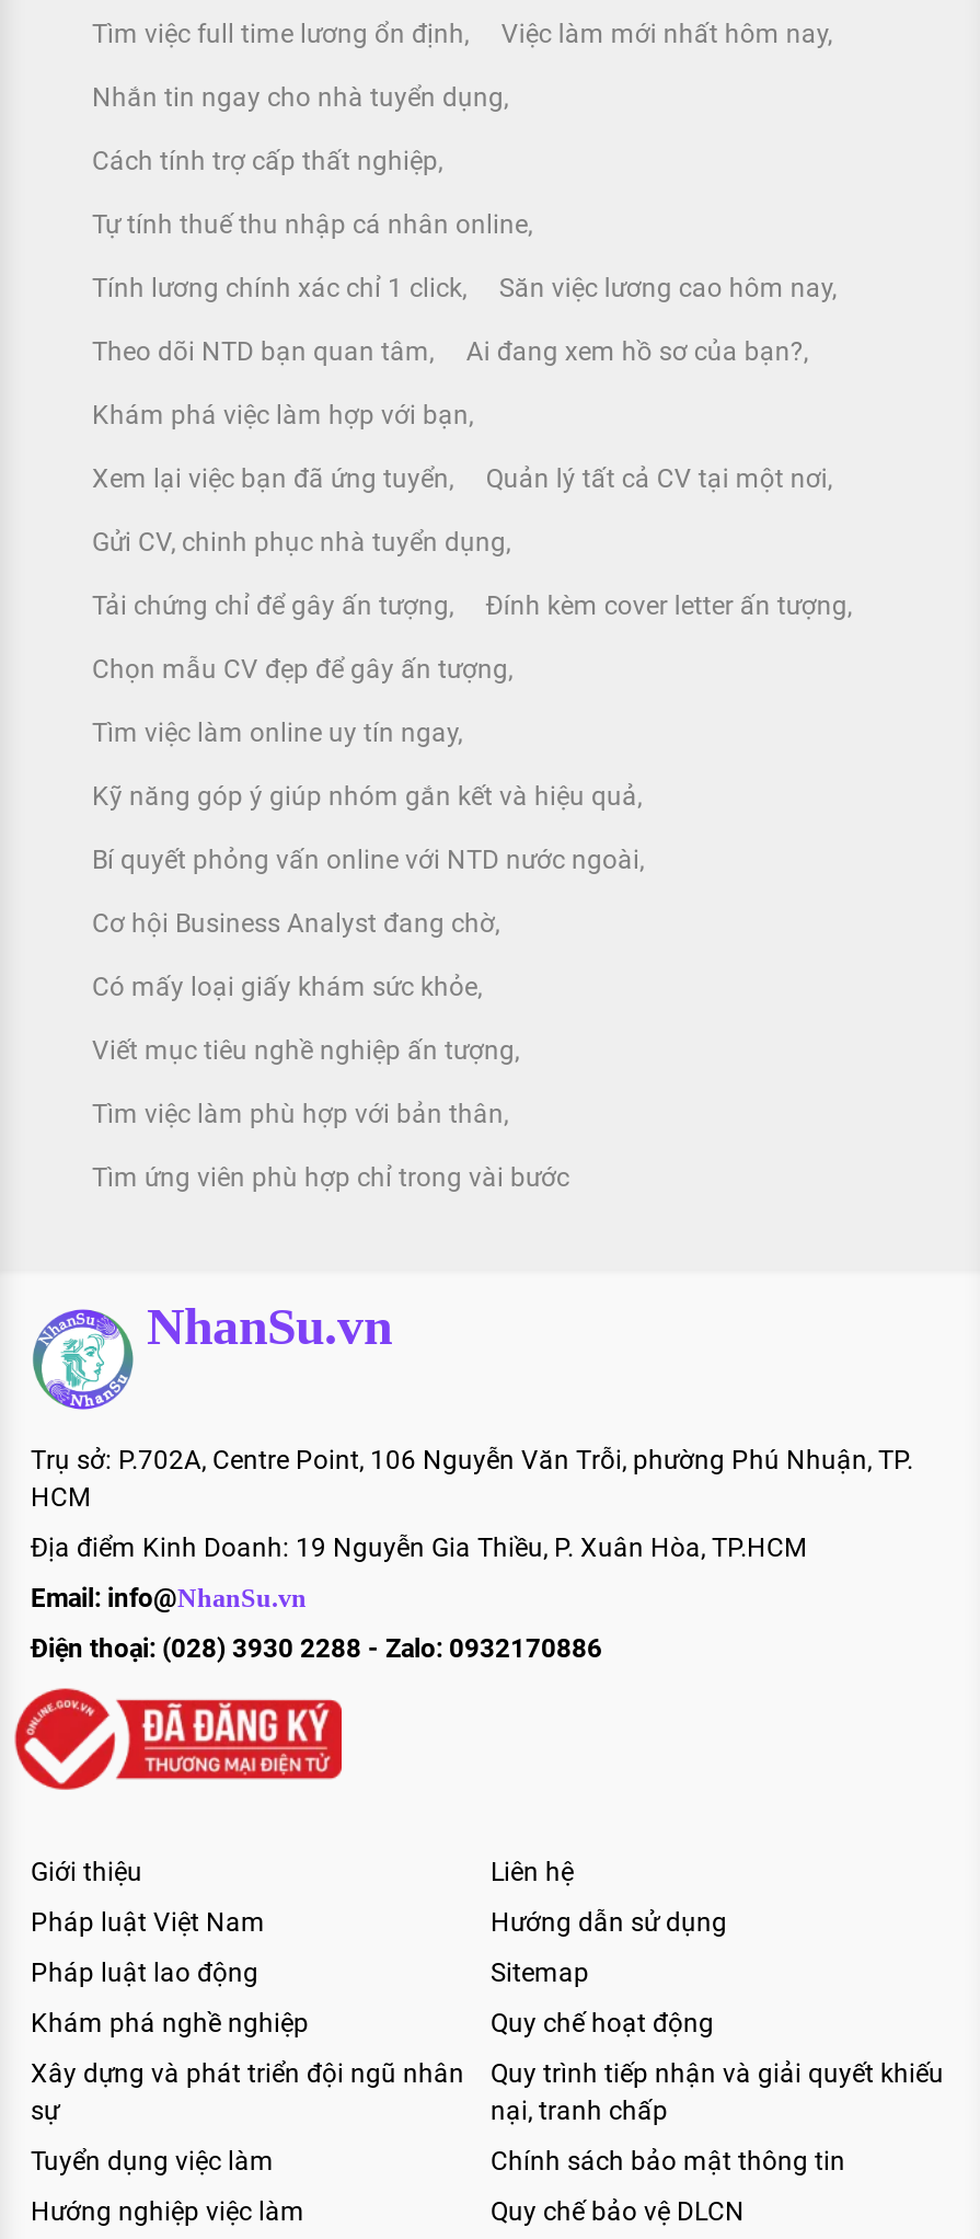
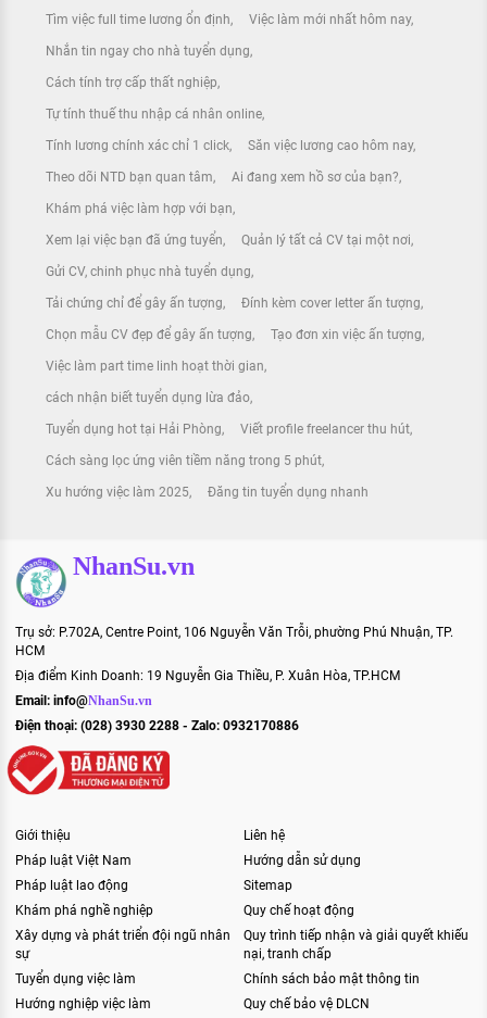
[92,718,639,1194] Tìm việc làm online uy tín ngay | Kỹ năng góp ý giúp nhóm gắn kết và hiệu quả | Bí quyết phỏng vấn online với NTD nước ngoài | Cơ hội Business Analyst đang chờ | Có mấy loại giấy khám sức khỏe | Viết mục tiêu nghề nghiệp ấn tượng | Tìm việc làm phù hợp với bản thân | Tìm ứng viên phù hợp chỉ trong vài bước -> [46,327,422,500] Tạo đơn xin việc ấn tượng | Việc làm part time linh hoạt thời gian | cách nhận biết tuyển dụng lừa đảo | Tuyển dụng hot tại Hải Phòng | Viết profile freelancer thu hút | Cách sàng lọc ứng viên tiềm năng trong 5 phút | Xu hướng việc làm 2025 | Đăng tin tuyển dụng nhanh

